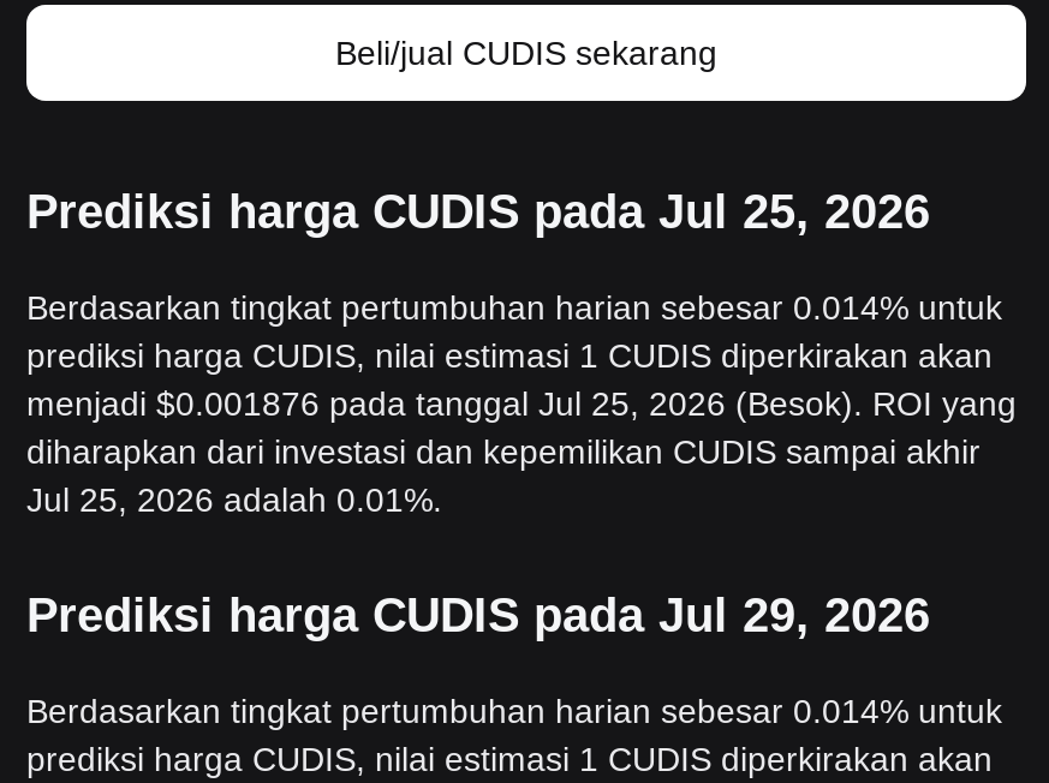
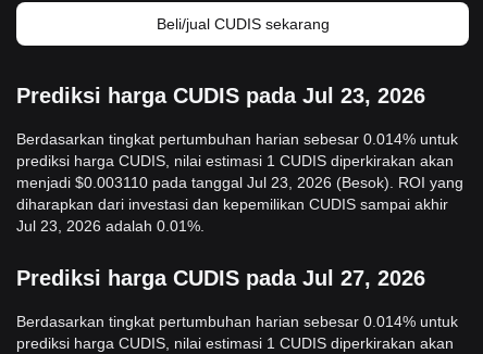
[26,185,930,238] Prediksi harga CUDIS pada Jul 25, 2026 -> [16,84,425,108] Prediksi harga CUDIS pada Jul 23, 2026
[26,384,1017,423] menjadi $0.001876 pada tanggal Jul 25, 2026 (Besok). ROI yang -> [16,174,463,191] menjadi $0.003110 pada tanggal Jul 23, 2026 (Besok). ROI yang
[26,480,442,519] Jul 25, 2026 adalah 0.01%. -> [16,217,205,235] Jul 23, 2026 adalah 0.01%.
[26,588,930,641] Prediksi harga CUDIS pada Jul 29, 2026 -> [16,266,425,290] Prediksi harga CUDIS pada Jul 27, 2026

